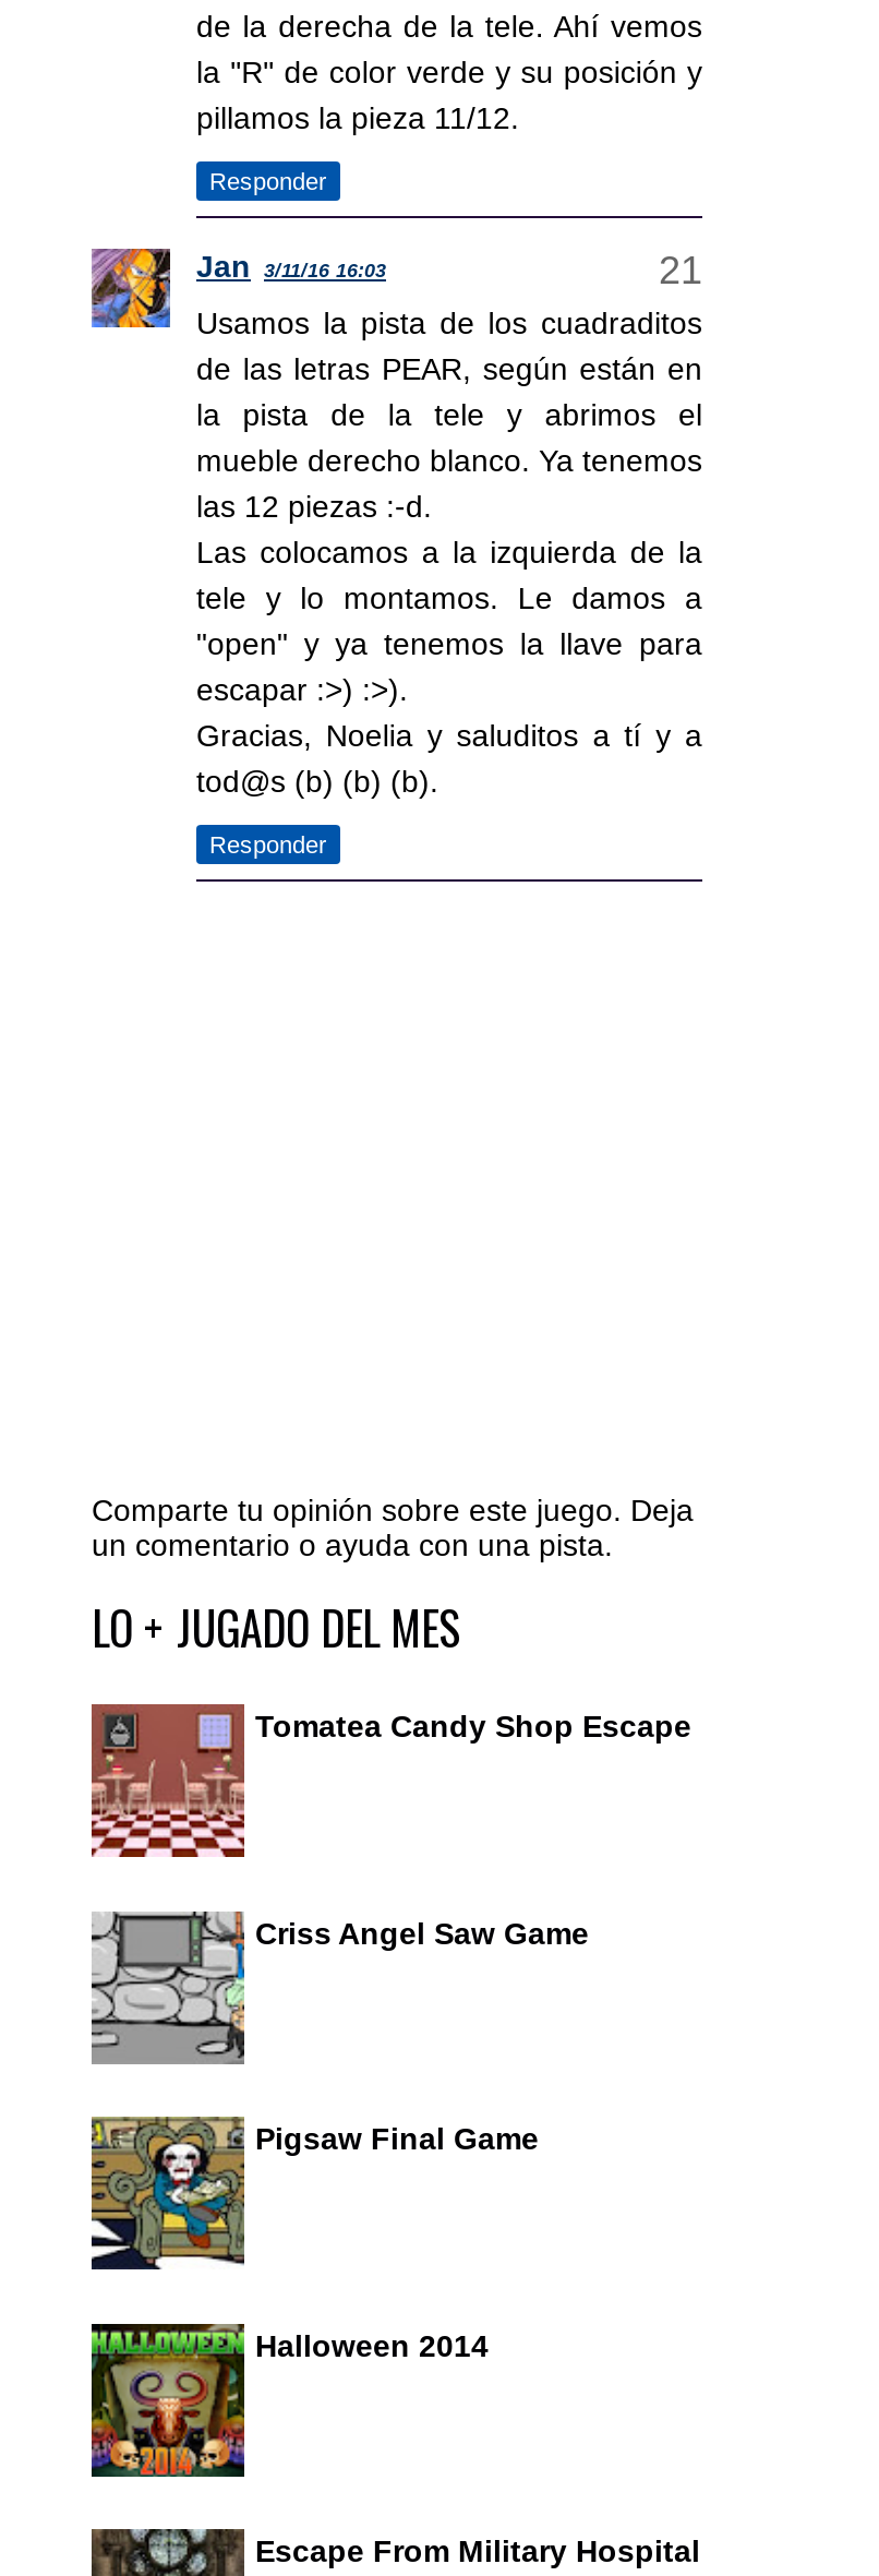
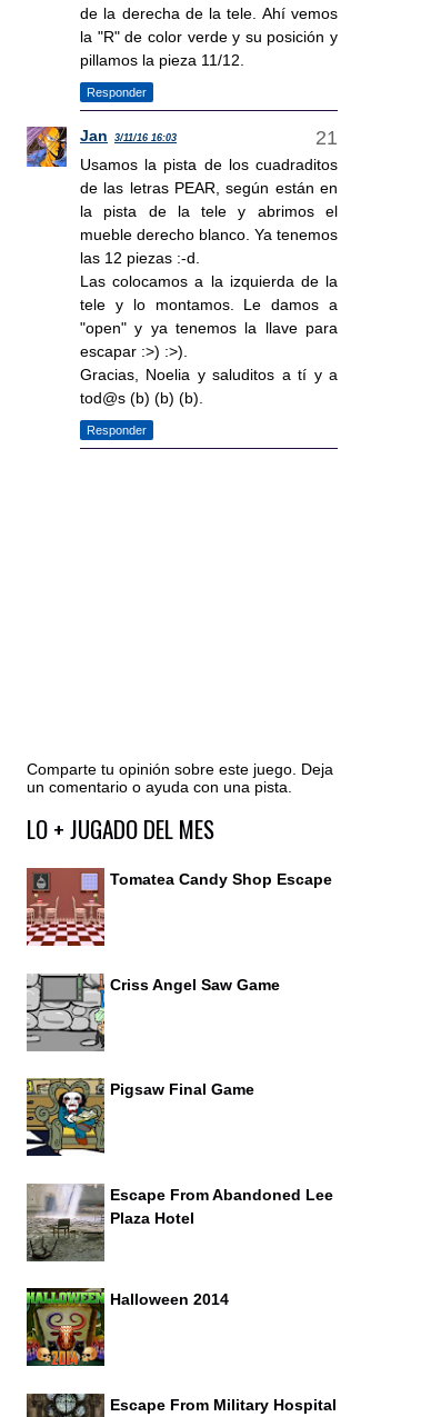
none -> [27,1184,333,1261] [image] | Escape From Abandoned Lee | Plaza Hotel

